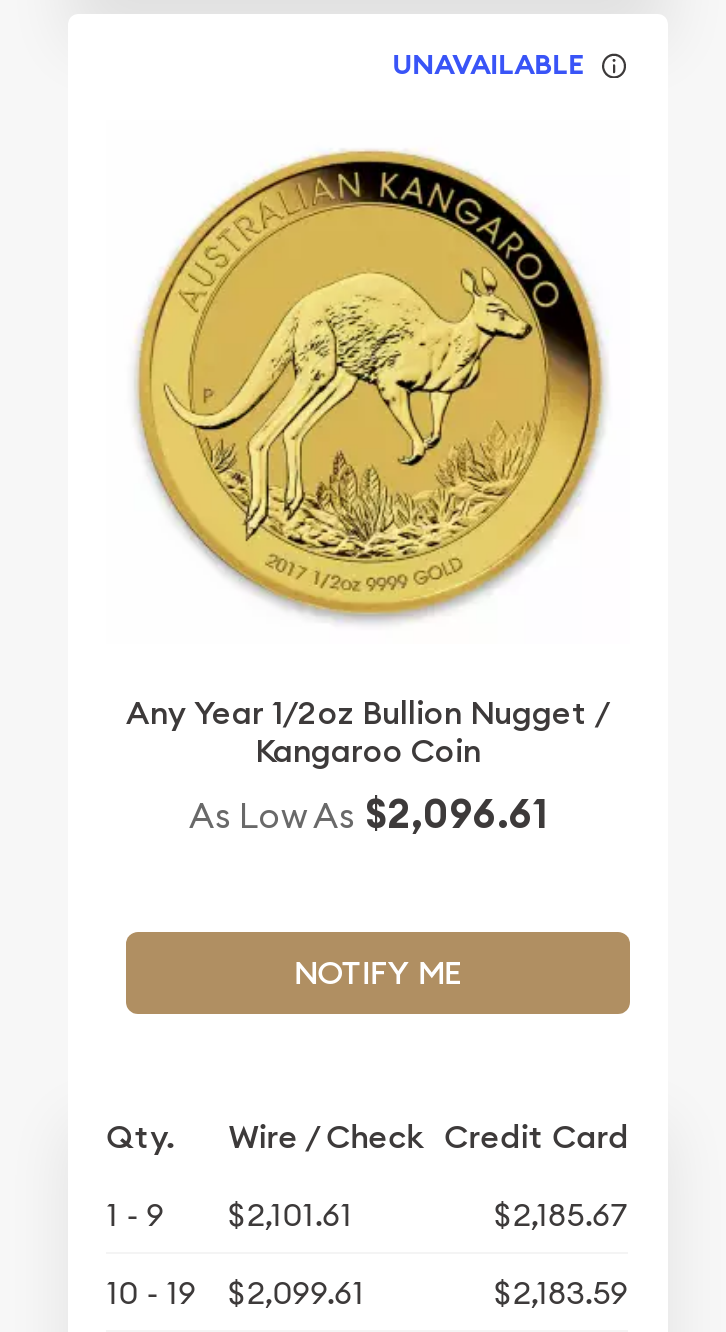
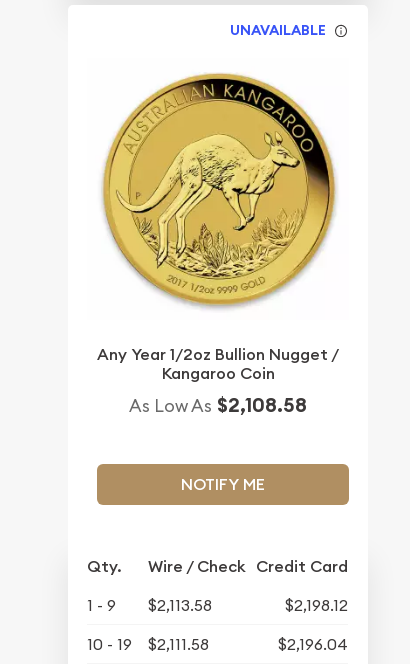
[189,789,547,841] As Low As $2,096.61 -> [129,392,307,418] As Low As $2,108.58
[106,1195,352,1235] 1 - 9 $2,101.61 -> [87,595,212,615] 1 - 9 $2,113.58
[494,1195,628,1235] $2,185.67 -> [285,595,348,615] $2,198.12
[106,1273,364,1313] 10 - 19 $2,099.61 -> [87,634,209,654] 10 - 19 $2,111.58
[494,1273,628,1313] $2,183.59 -> [278,634,348,654] $2,196.04

